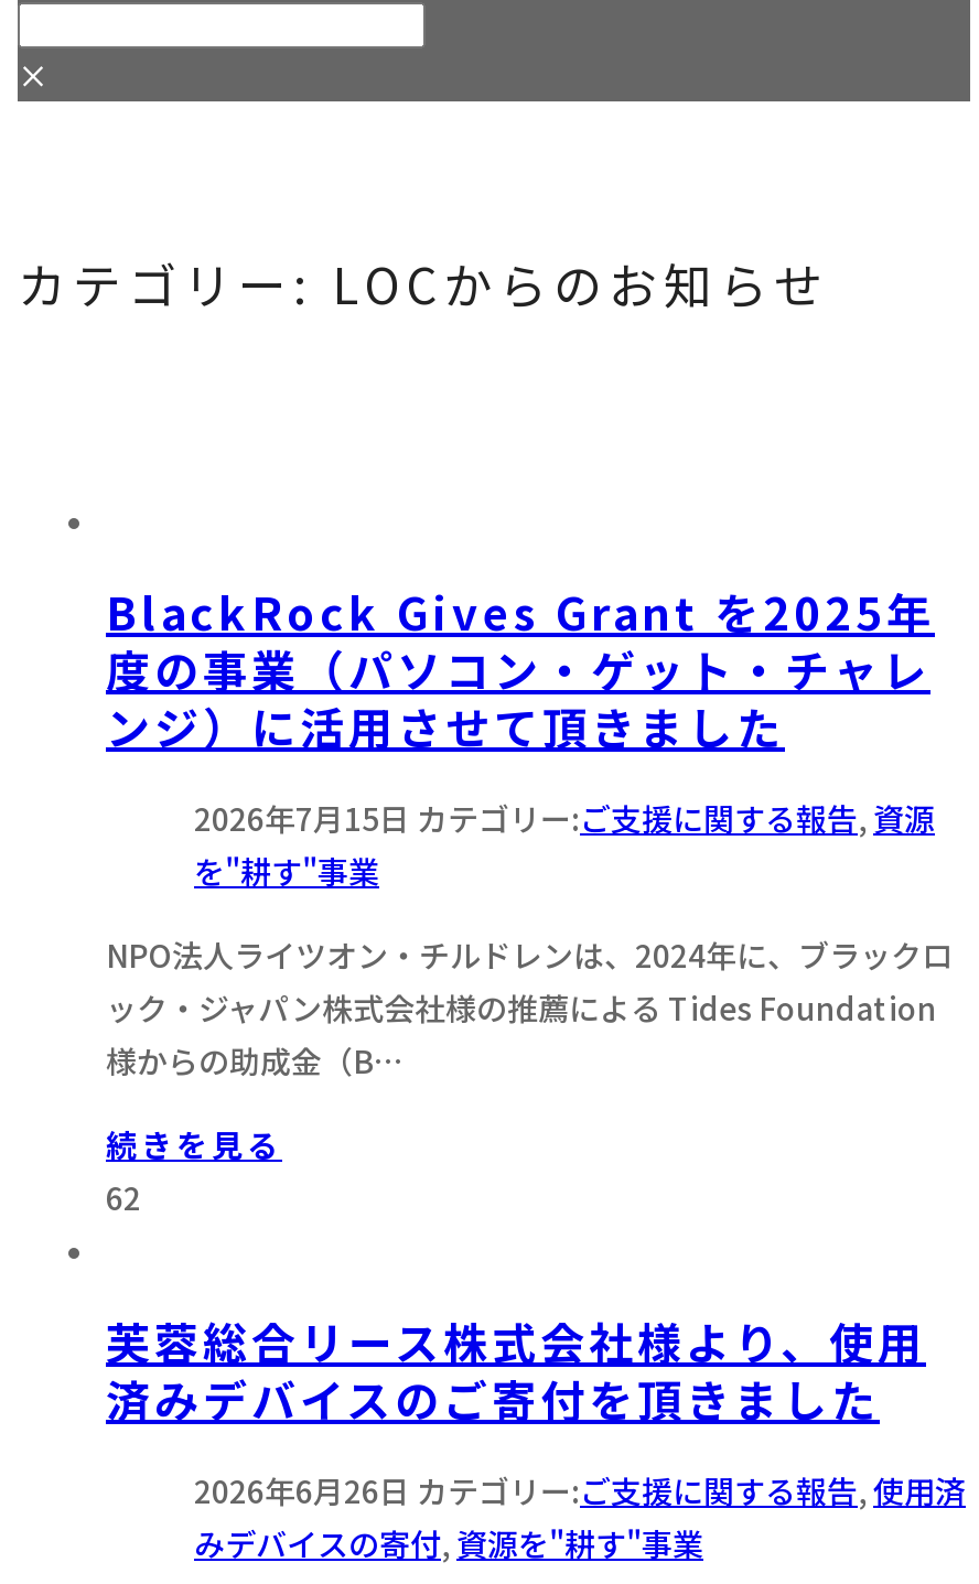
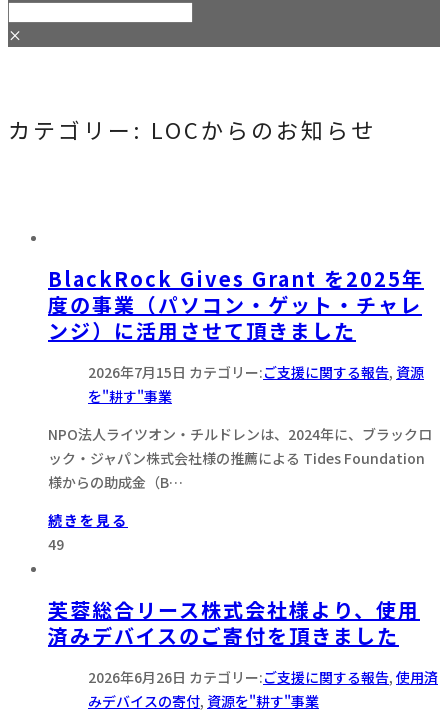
[106,1175,141,1220] 62 -> [48,534,64,554] 49

